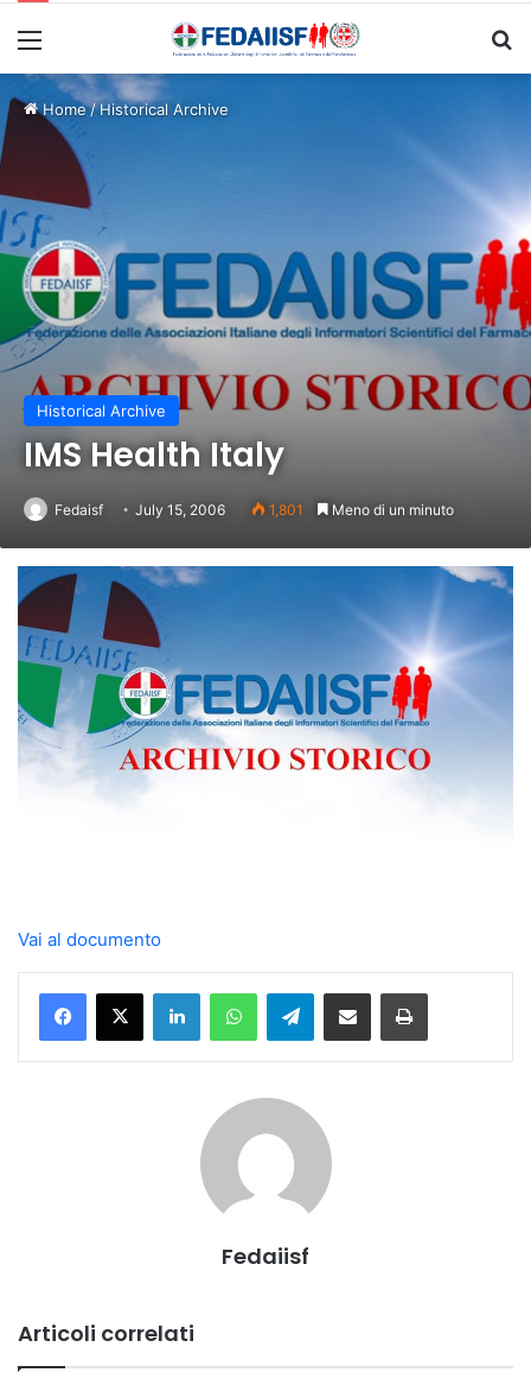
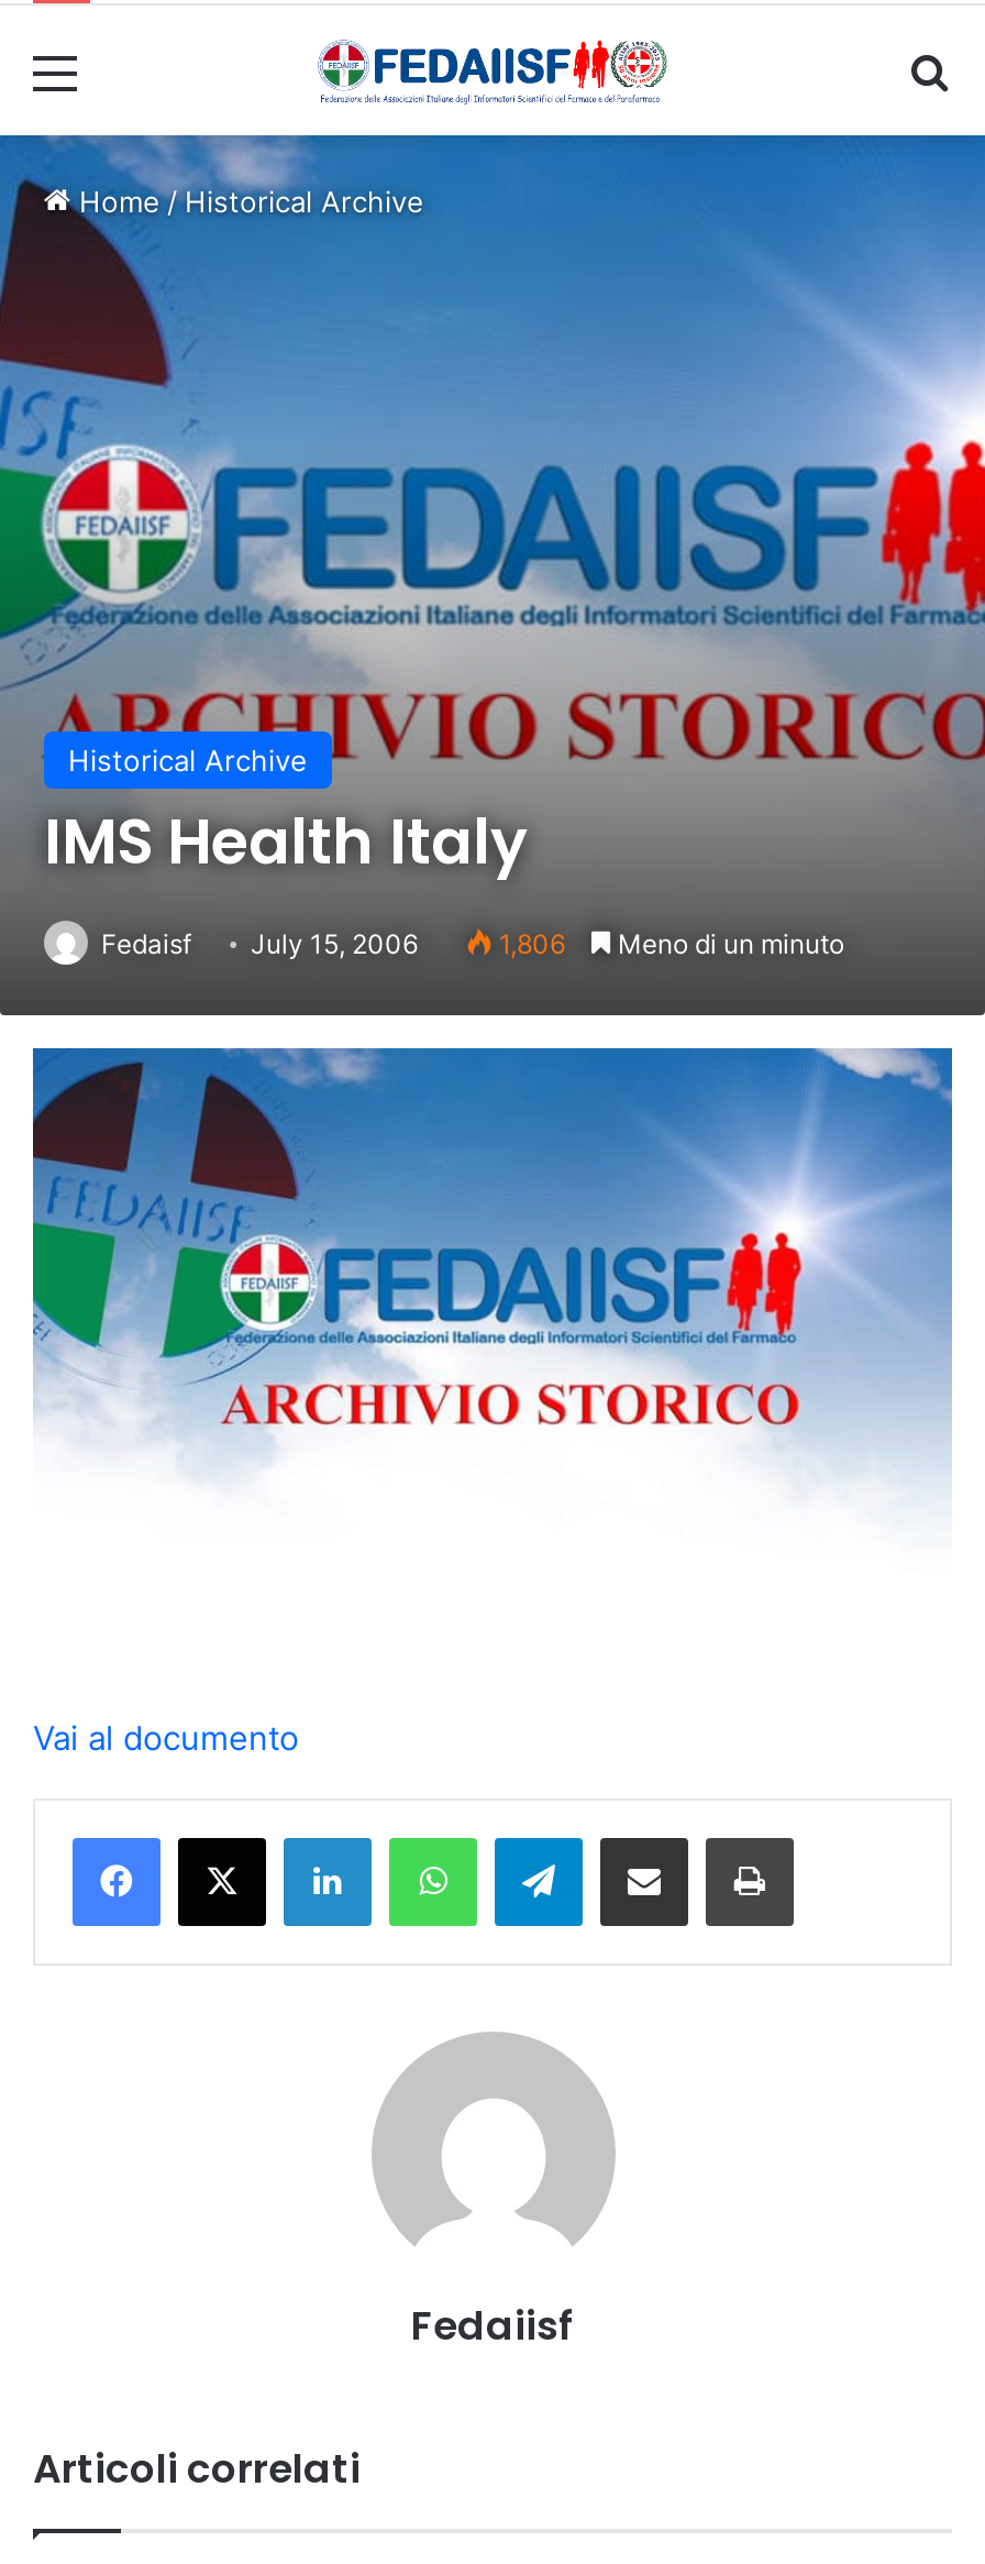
[265,501,454,519] 1,801 Meno di un minuto -> [492,928,844,961] 1,806 Meno di un minuto

